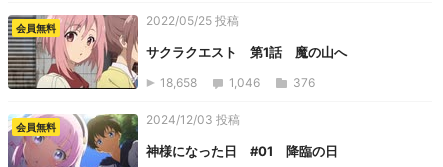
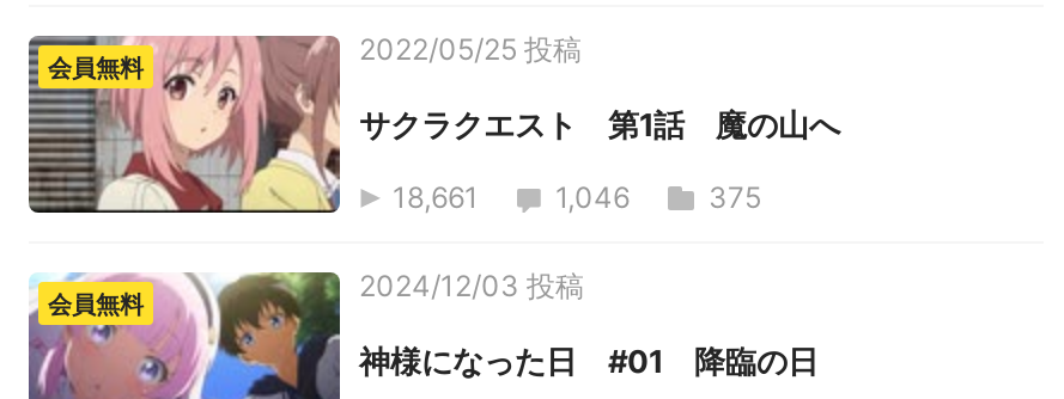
[160,75,197,90] 18,658 -> [393,179,479,215] 18,661
[293,75,315,90] 376 -> [709,179,761,215] 375

